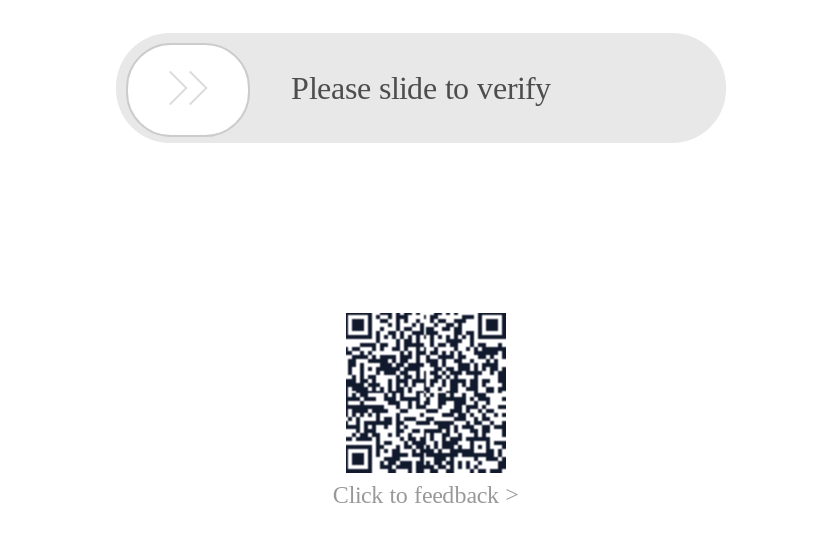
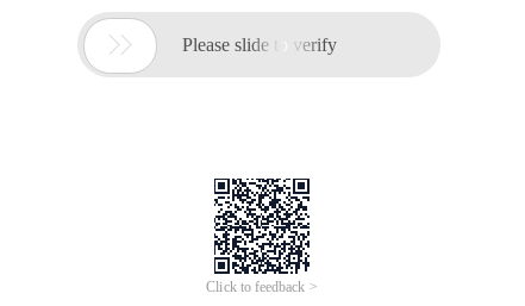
[344,311,508,475] [image] -> [214,177,311,275] [image]

